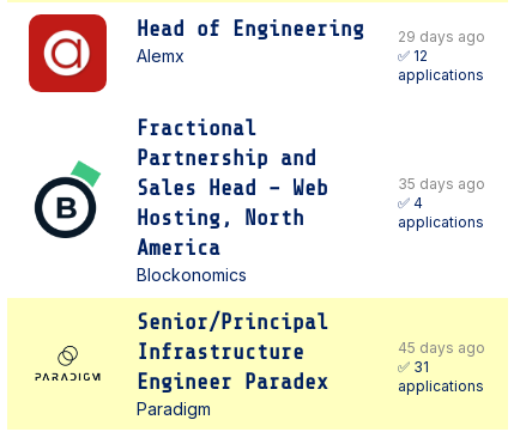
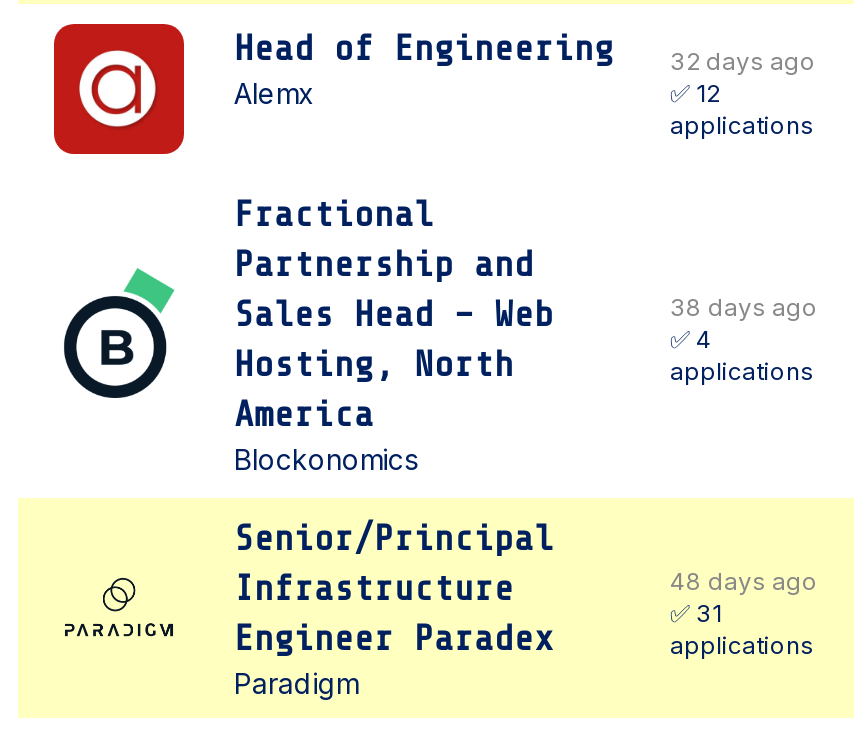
[137,17,485,45] Head of Engineering 29 days ago -> [234,28,816,76] Head of Engineering 32 days ago
[398,175,485,193] 35 days ago -> [670,292,818,322] 38 days ago
[398,339,485,357] 45 days ago -> [670,566,818,596] 48 days ago

